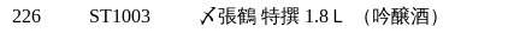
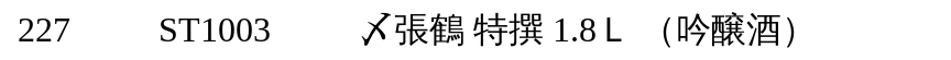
[12,6,41,26] 226 -> [18,11,70,48] 227

